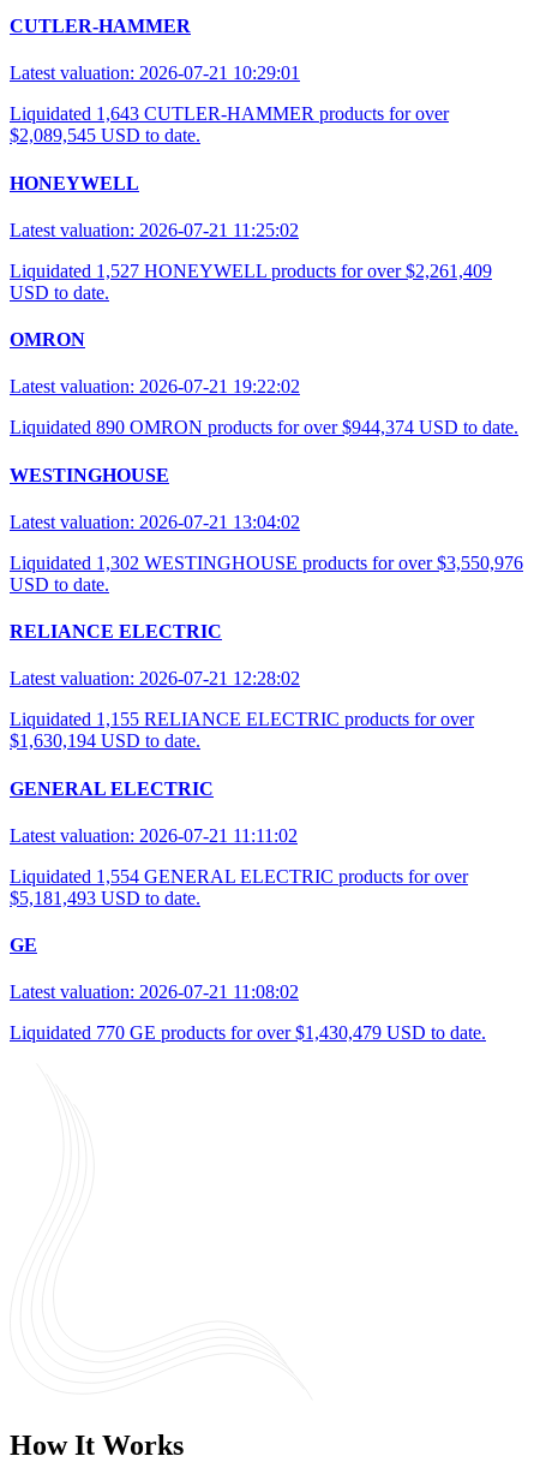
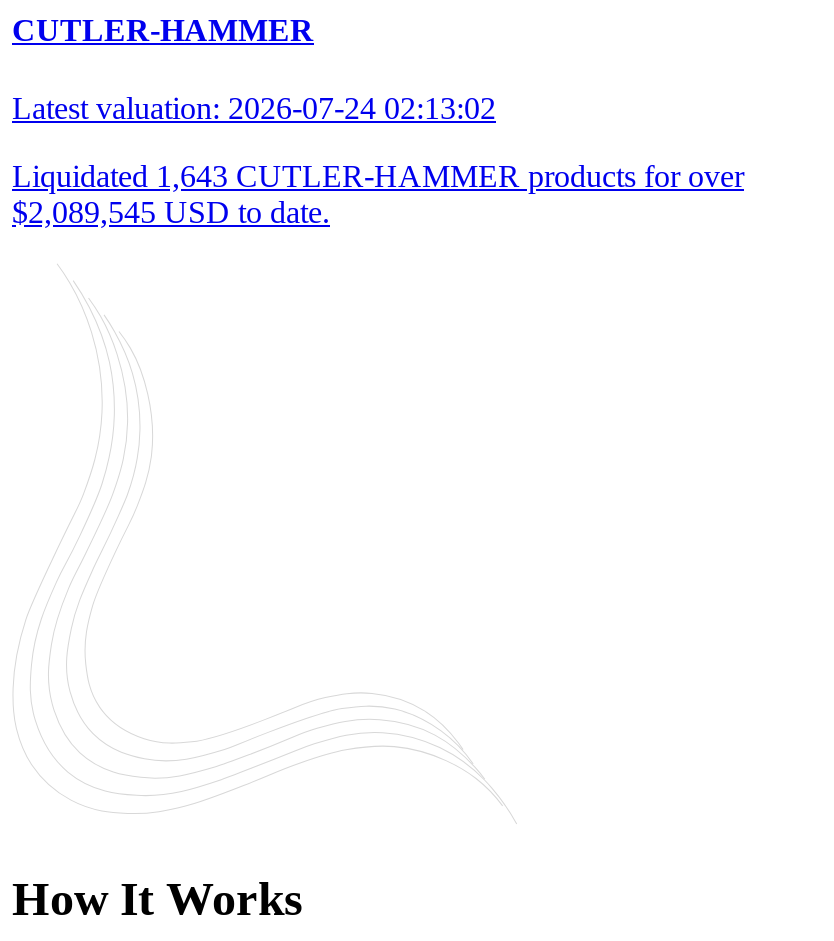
[10,63,300,83] Latest valuation: 2026-07-21 10:29:01 -> [12,92,496,126] Latest valuation: 2026-07-24 02:13:02
[10,172,523,1043] HONEYWELL | Latest valuation: 2026-07-21 11:25:02 | Liquidated 1,527 HONEYWELL products for over $2,261,409 | USD to date. | OMRON | Latest valuation: 2026-07-21 19:22:02 | Liquidated 890 OMRON products for over $944,374 USD to date. | WESTINGHOUSE | Latest valuation: 2026-07-21 13:04:02 | Liquidated 1,302 WESTINGHOUSE products for over $3,550,976 | USD to date. | RELIANCE ELECTRIC | Latest valuation: 2026-07-21 12:28:02 | Liquidated 1,155 RELIANCE ELECTRIC products for over | $1,630,194 USD to date. | GENERAL ELECTRIC | Latest valuation: 2026-07-21 11:11:02 | Liquidated 1,554 GENERAL ELECTRIC products for over | $5,181,493 USD to date. | GE | Latest valuation: 2026-07-21 11:08:02 | Liquidated 770 GE products for over $1,430,479 USD to date. -> none

